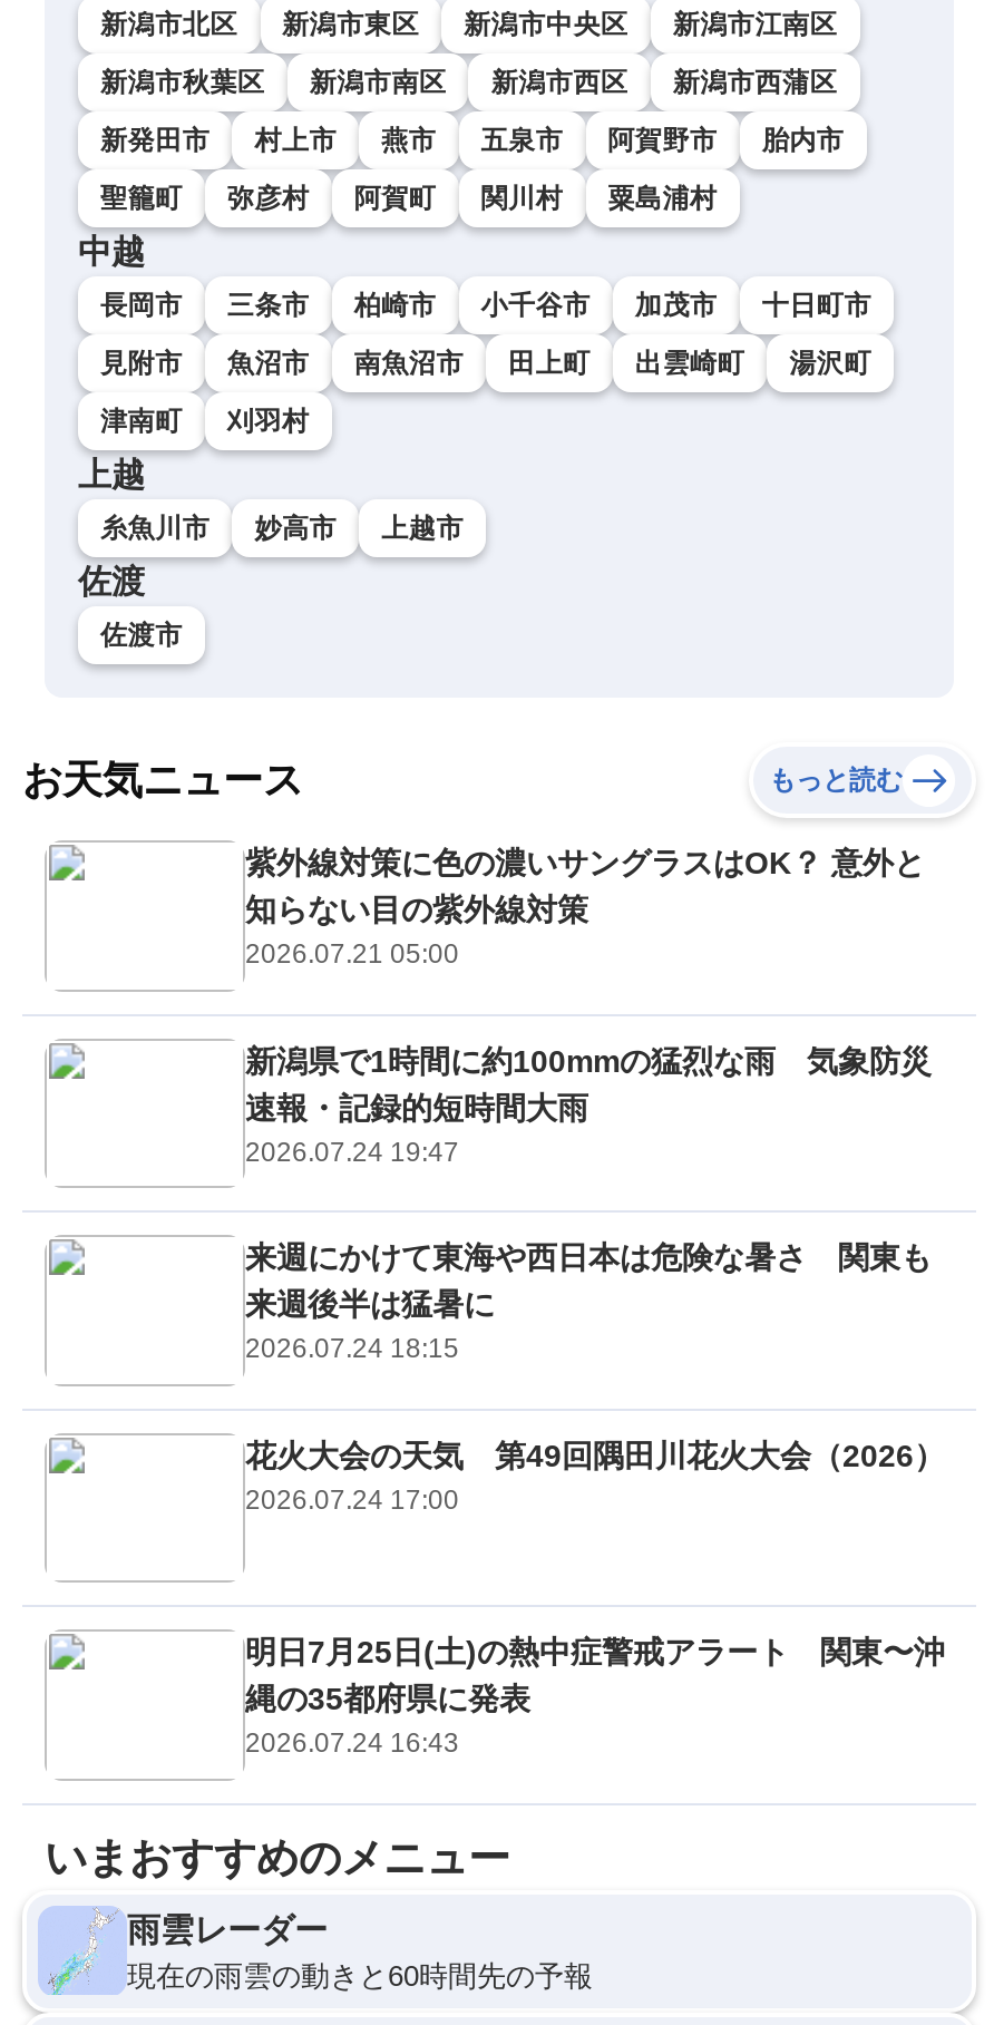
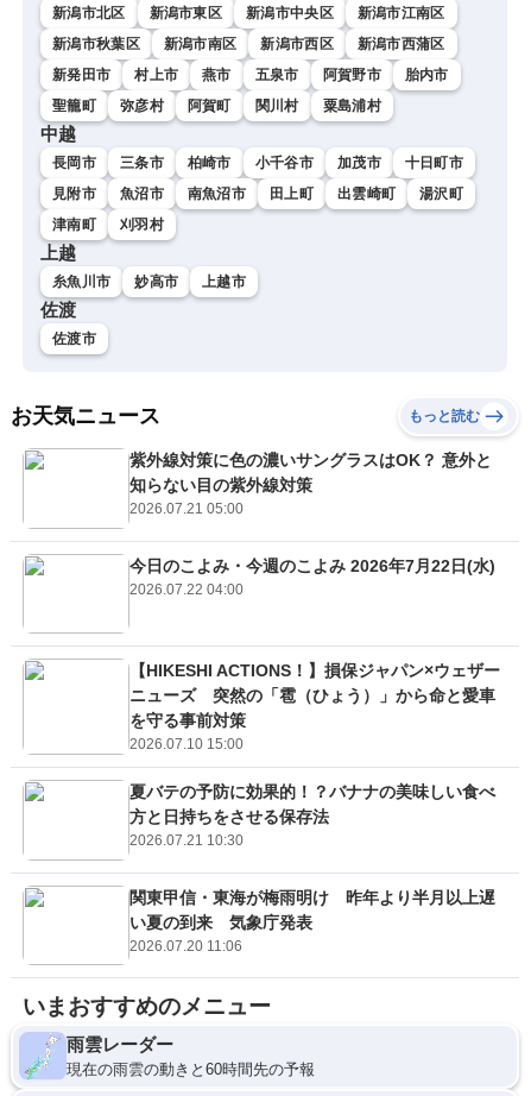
[245,1043,932,1168] 新潟県で1時間に約100mmの猛烈な雨 気象防災 | 速報・記録的短時間大雨 | 2026.07.24 19:47 -> [129,556,495,598] 今日のこよみ・今週のこよみ 2026年7月22日(水) | 2026.07.22 04:00
[245,1240,932,1365] 来週にかけて東海や西日本は危険な暑さ 関東も | 来週後半は猛暑に | 2026.07.24 18:15 -> [129,661,500,753] 【HIKESHI ACTIONS！】損保ジャパン×ウェザー | ニューズ 突然の「雹（ひょう）」から命と愛車 | を守る事前対策 | 2026.07.10 15:00
[245,1437,945,1515] 花火大会の天気 第49回隅田川花火大会（2026） | 2026.07.24 17:00 -> [129,783,495,849] 夏バテの予防に効果的！？バナナの美味しい食べ | 方と日持ちをさせる保存法 | 2026.07.21 10:30
[245,1635,945,1760] 明日7月25日(土)の熱中症警戒アラート 関東〜沖 | 縄の35都府県に発表 | 2026.07.24 16:43 -> [129,888,495,954] 関東甲信・東海が梅雨明け 昨年より半月以上遅 | い夏の到来 気象庁発表 | 2026.07.20 11:06

